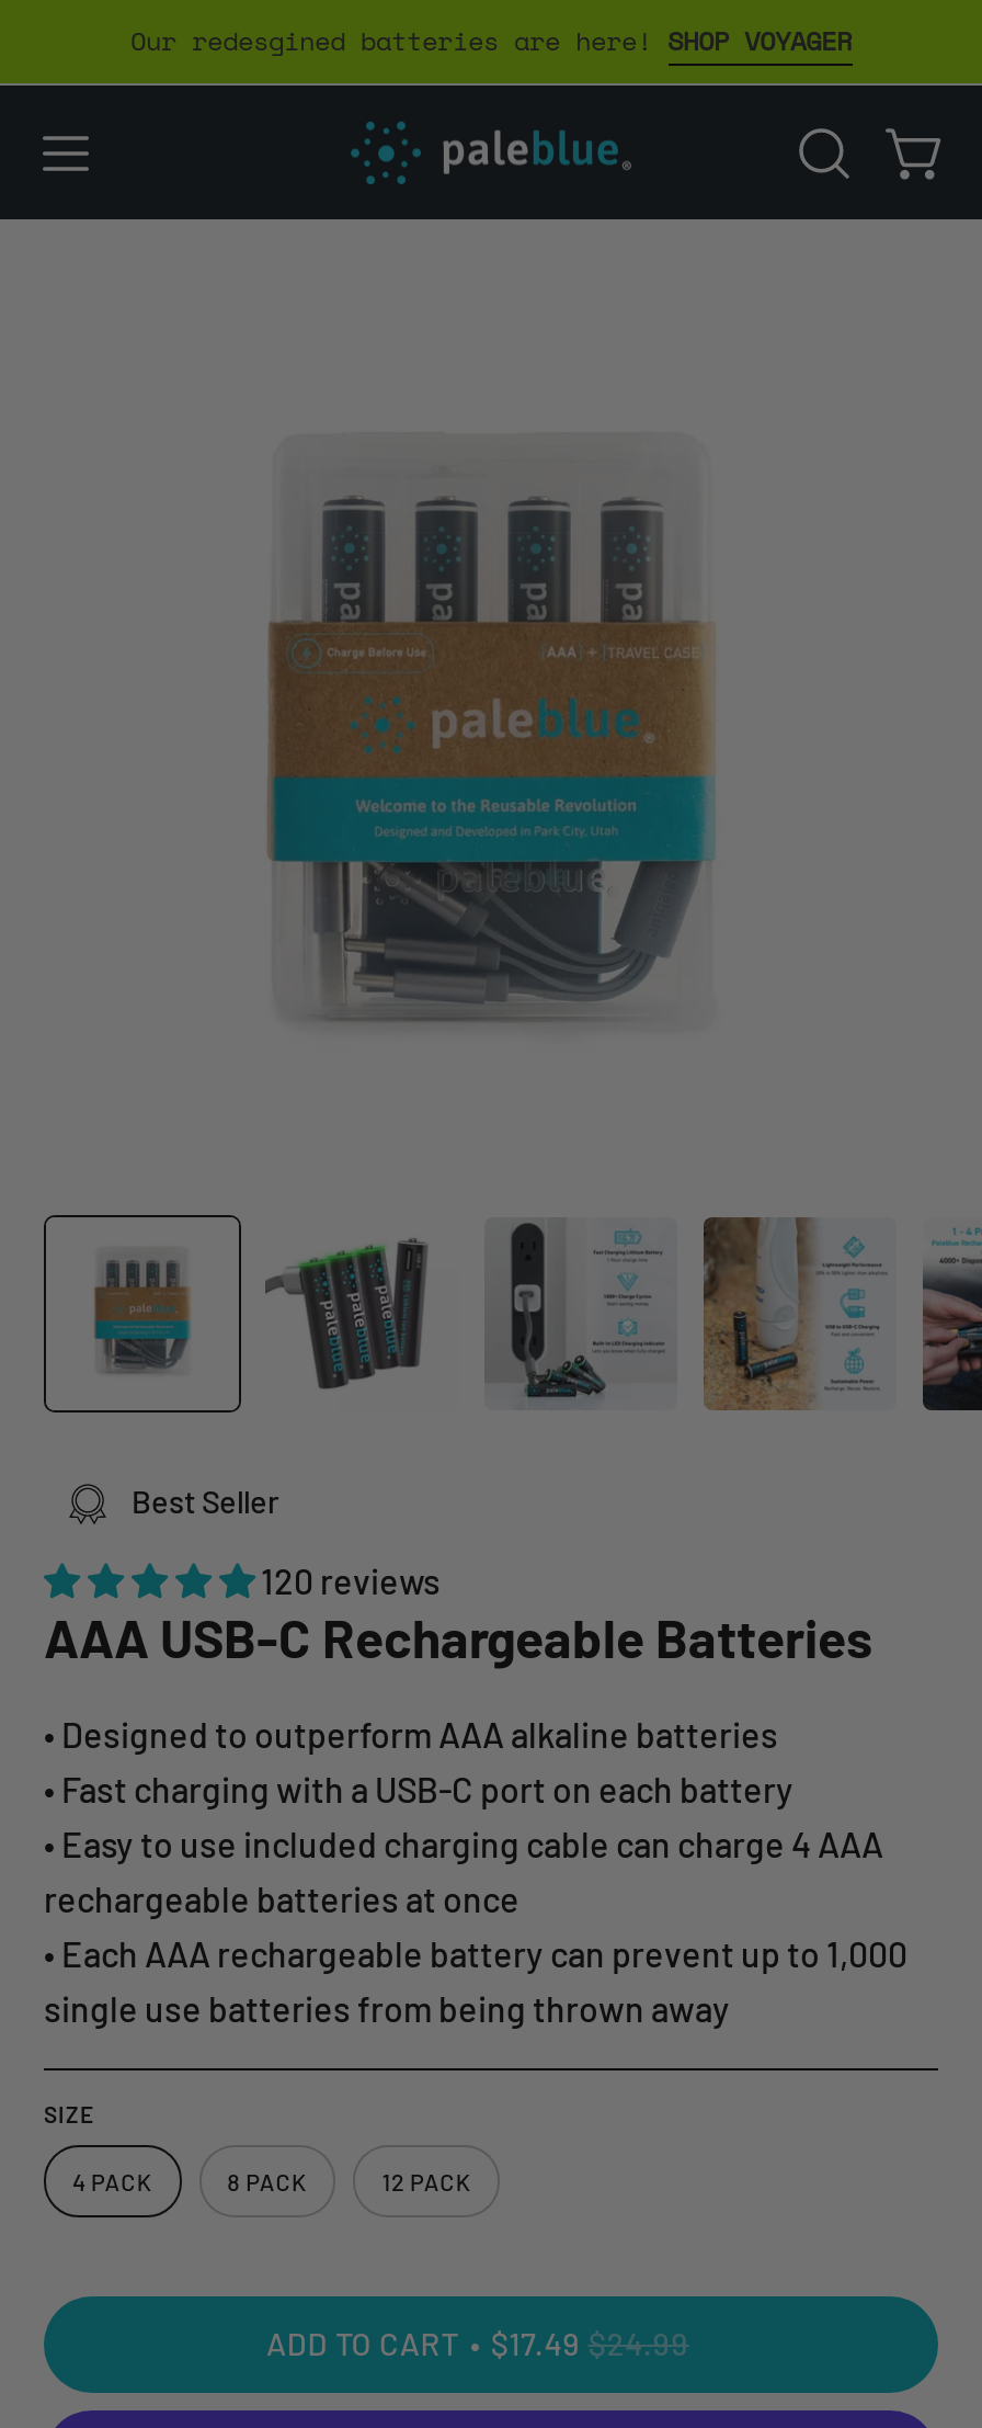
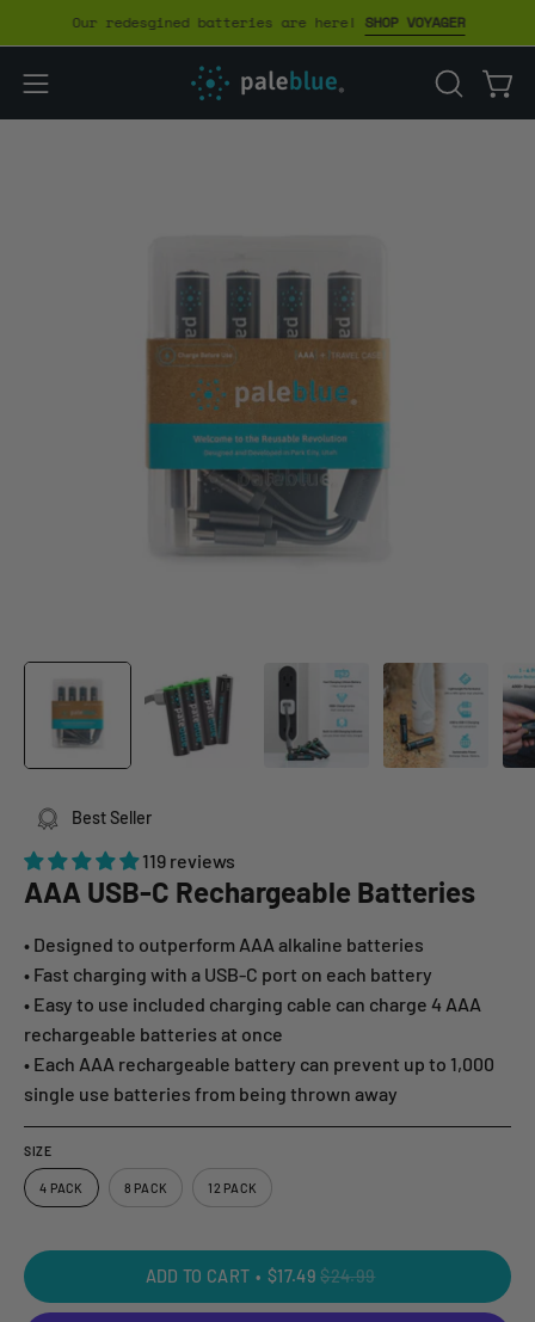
[261,1558,441,1600] 120 reviews -> [142,848,235,871] 119 reviews

